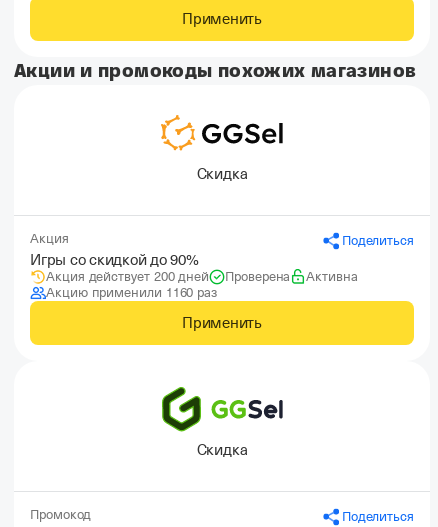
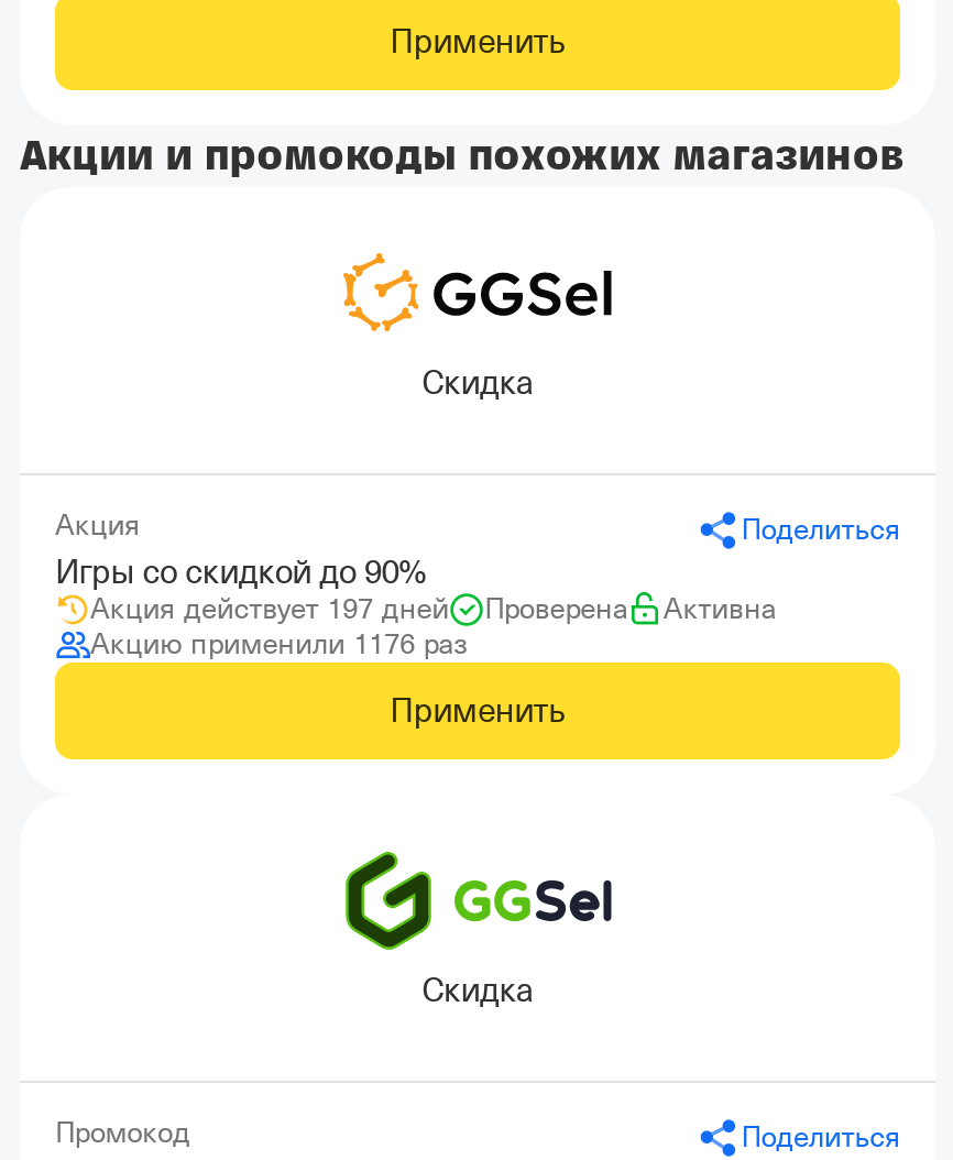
[46,269,209,284] Акция действует 200 дней -> [90,592,449,625] Акция действует 197 дней
[46,285,217,300] Акцию применили 1160 раз -> [90,627,467,660] Акцию применили 1176 раз

